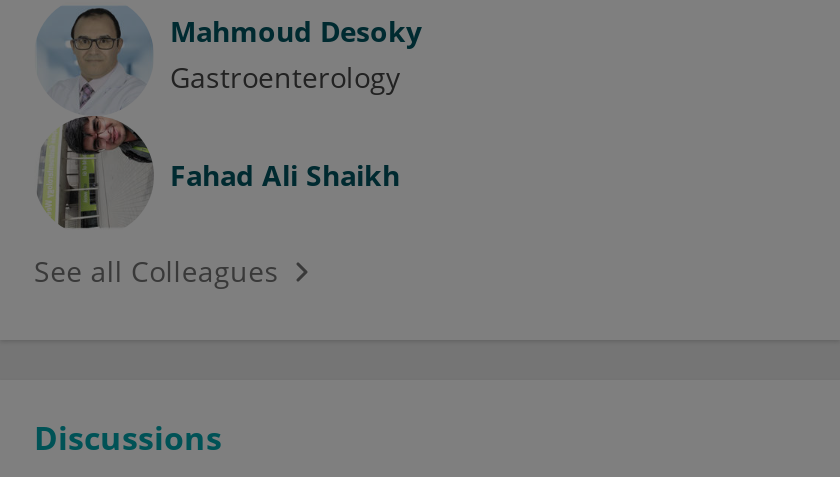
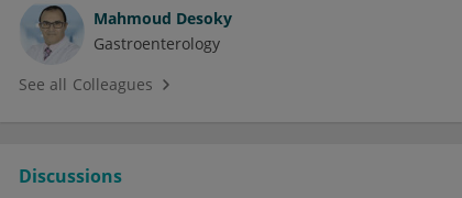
[36,114,400,230] [image] | Fahad Ali Shaikh -> none

